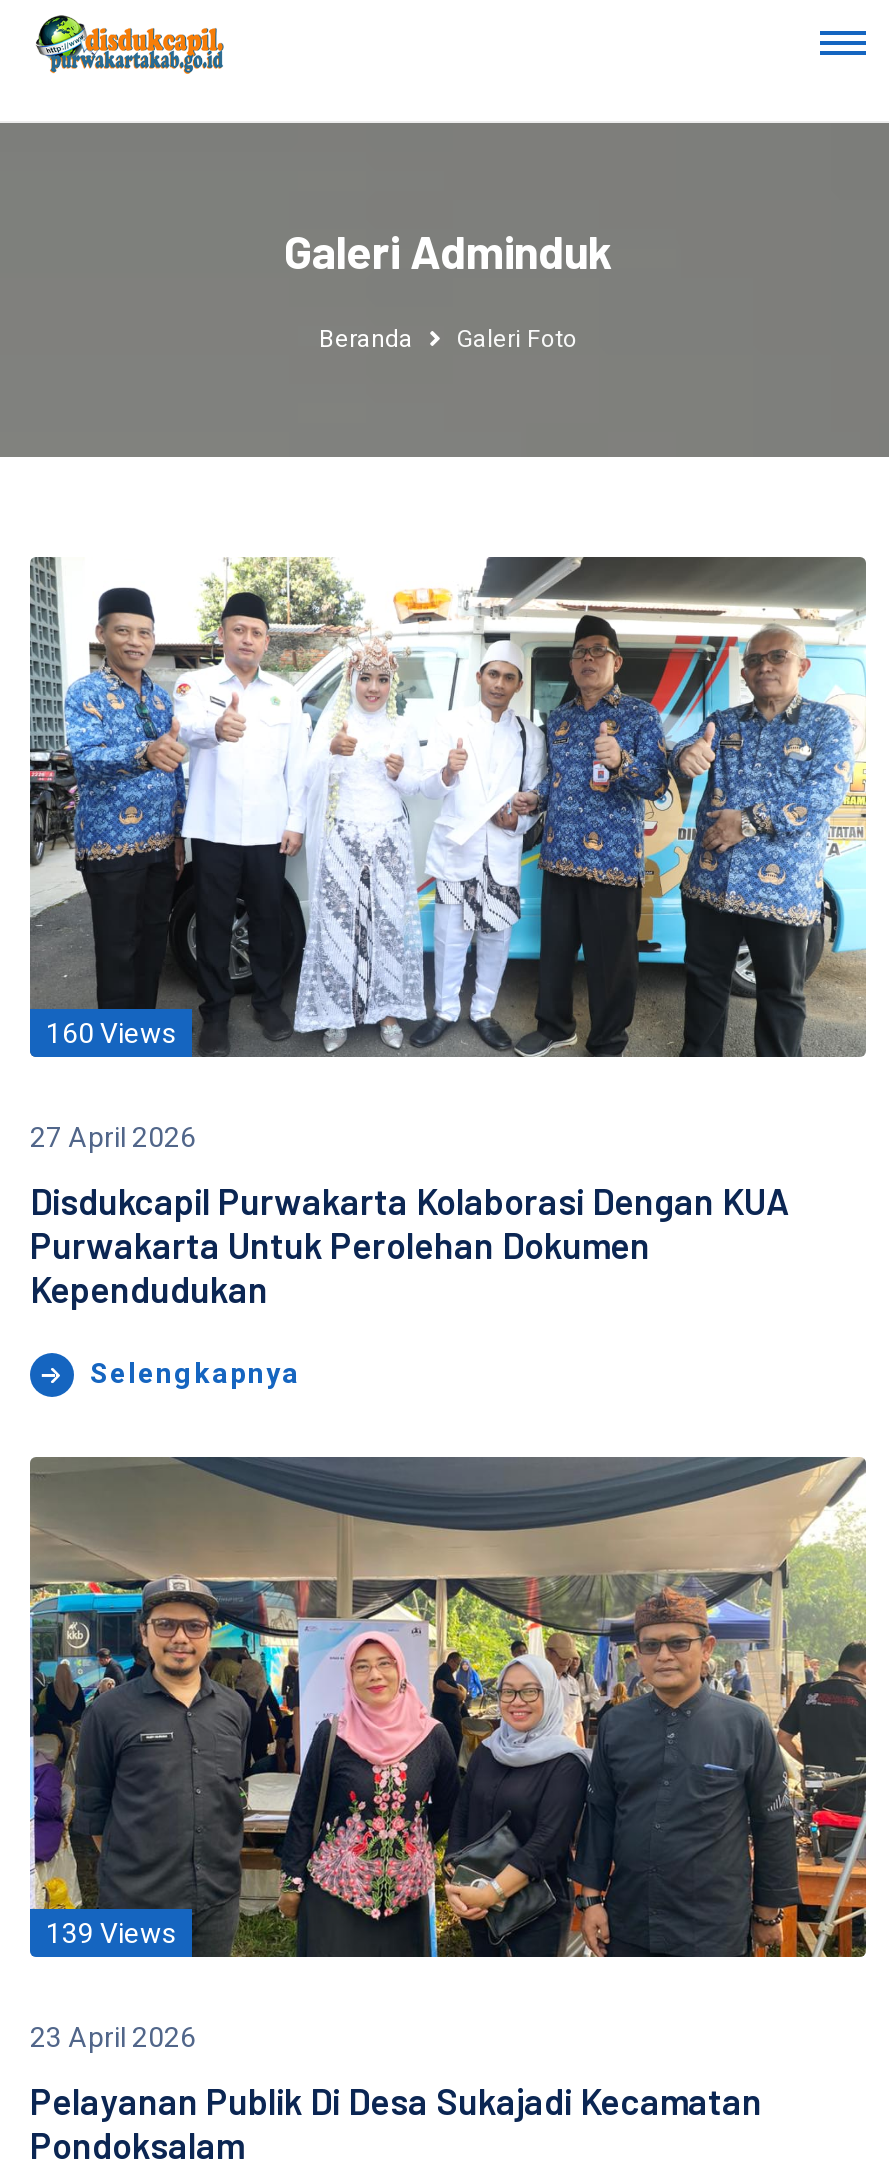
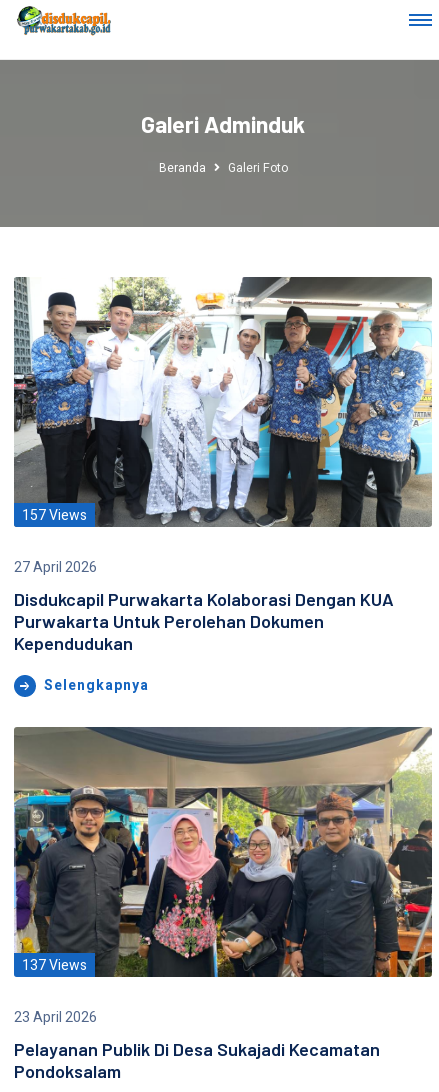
[46,1013,176,1055] 160 Views -> [22,505,87,526] 157 Views
[46,1913,176,1955] 139 Views -> [22,955,87,976] 137 Views

